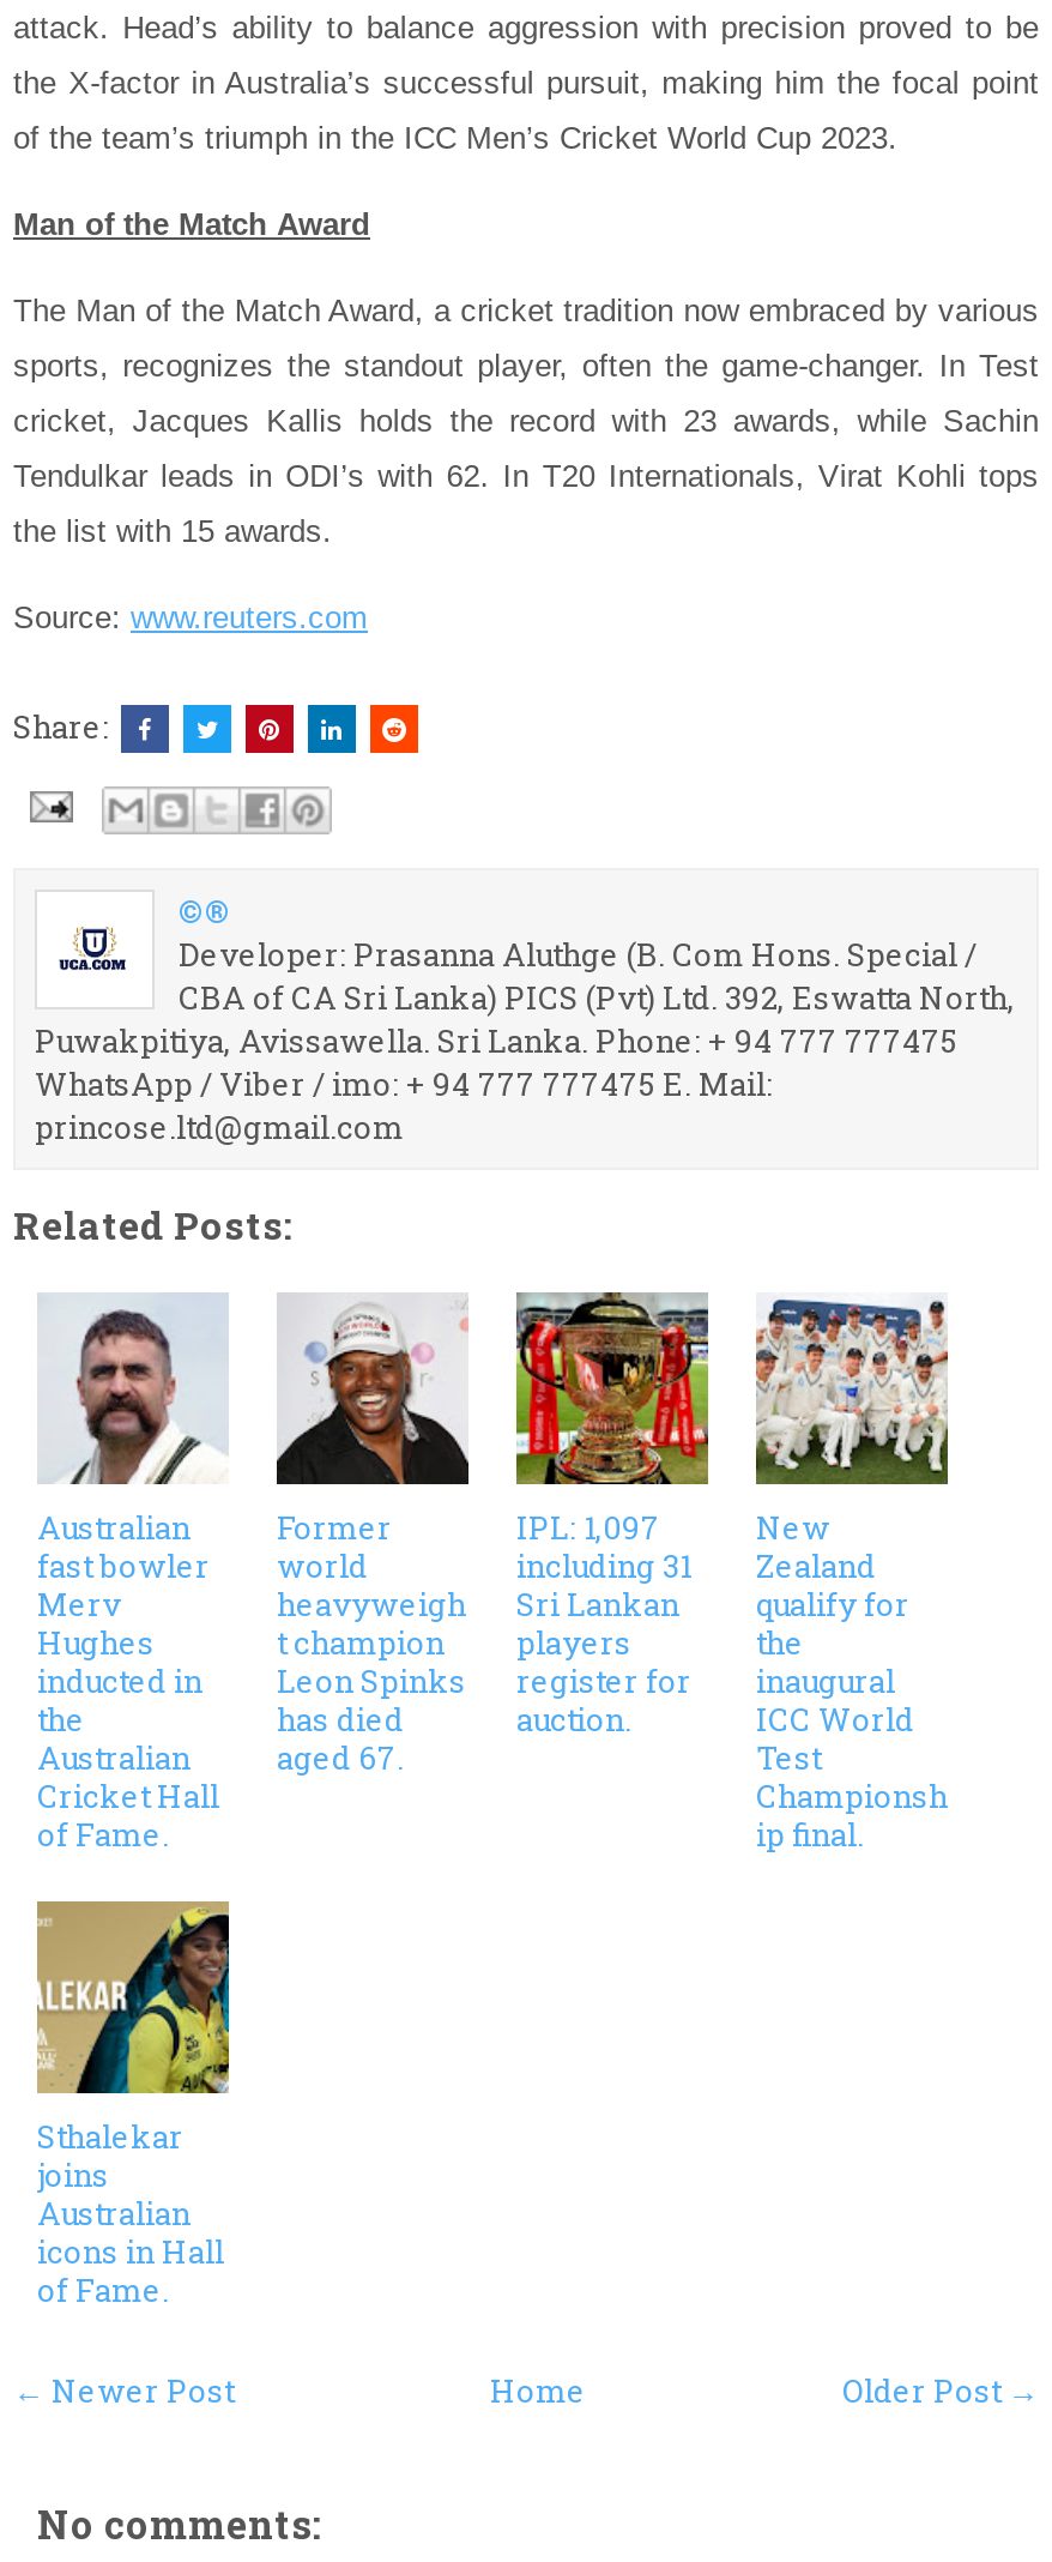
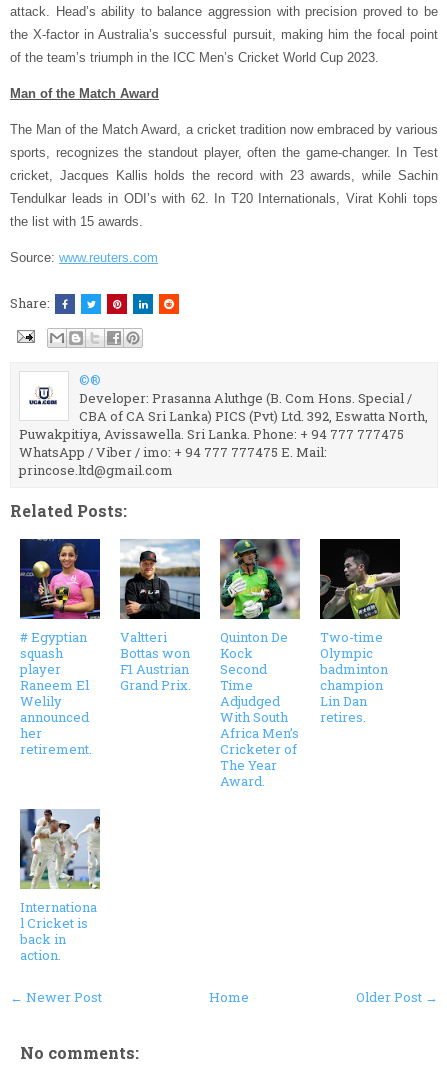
[37,1292,229,1855] [image] | Australian | fast bowler | Merv | Hughes | inducted in | the | Australian | Cricket Hall | of Fame. -> [19,538,101,757] [image] | # Egyptian | squash | player | Raneem El | Welily | announced | her | retirement.
[277,1295,468,1778] [image] | Former | world | heavyweigh | t champion | Leon Spinks | has died | aged 67. -> [119,539,201,693] [image] | Valtteri | Bottas won | F1 Austrian | Grand Prix.
[514,1292,711,1740] [image] | IPL: 1,097 | including 31 | Sri Lankan | players | register for | auction. -> [219,539,300,789] [image] | Quinton De | Kock | Second | Time | Adjudged | With South | Africa Men’s | Cricketer of | The Year | Award.
[754,1292,950,1855] [image] | New | Zealand | qualify for | the | inaugural | ICC World | Test | Championsh | ip final. -> [319,538,401,725] [image] | Two-time | Olympic | badminton | champion | Lin Dan | retires.
[35,1899,231,2310] [image] | Sthalekar | joins | Australian | icons in Hall | of Fame. -> [19,793,101,963] [image] | Internationa | l Cricket is | back in | action.

